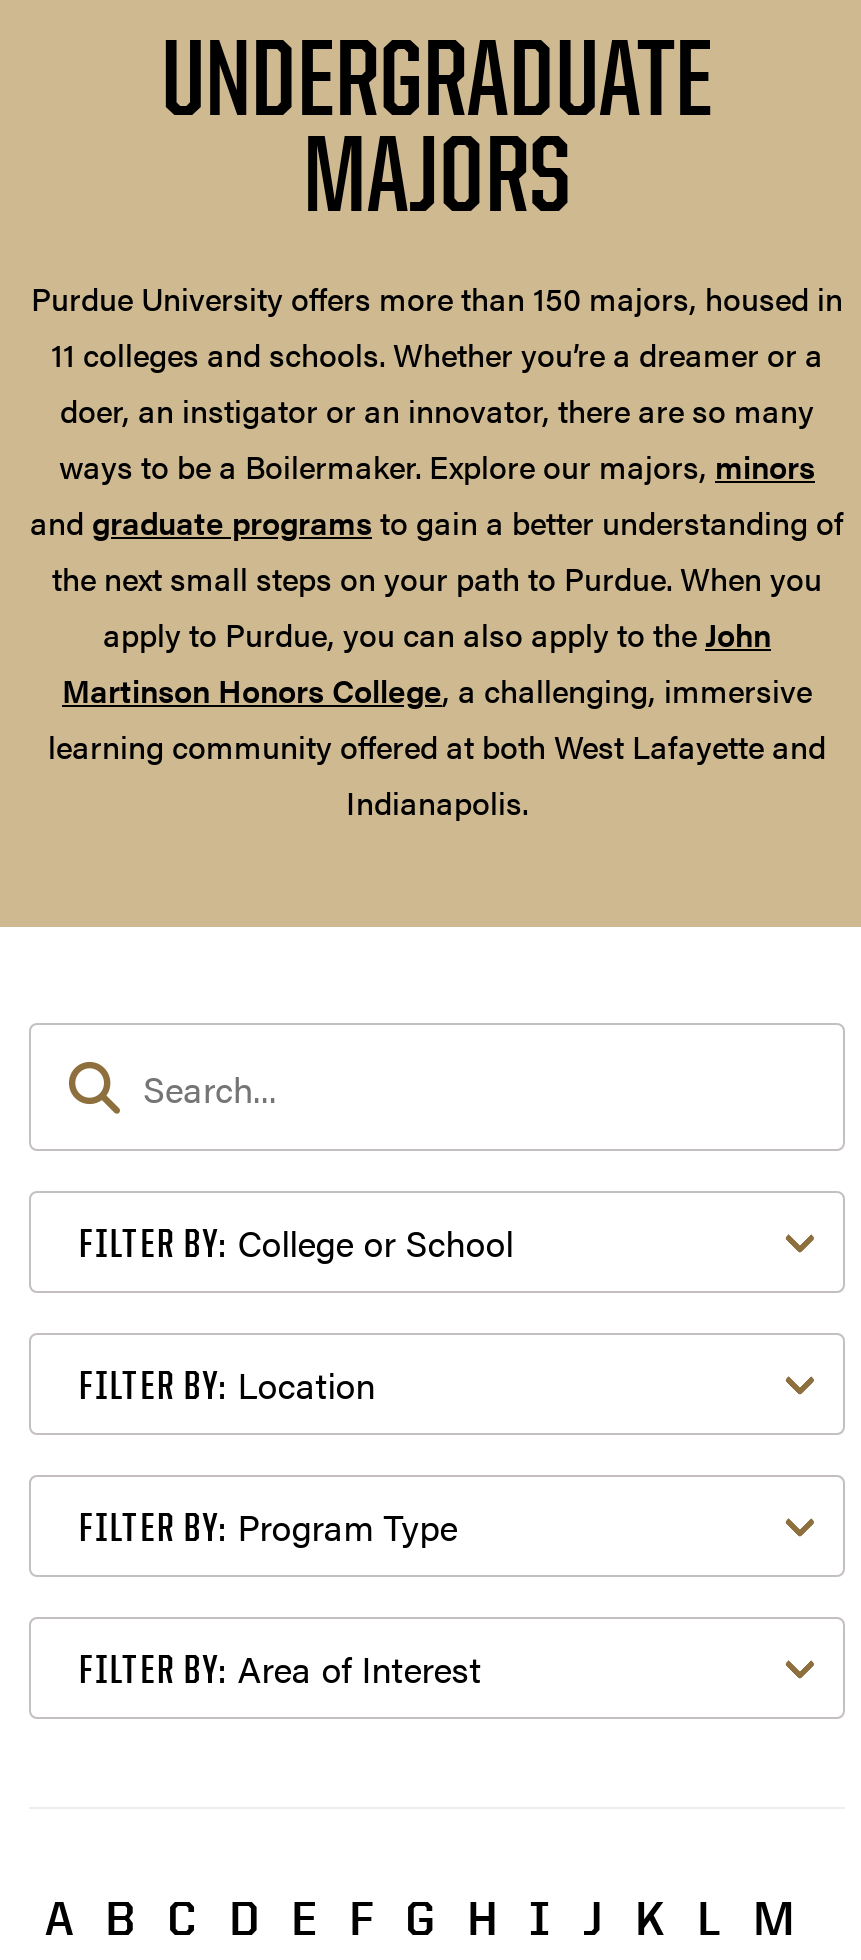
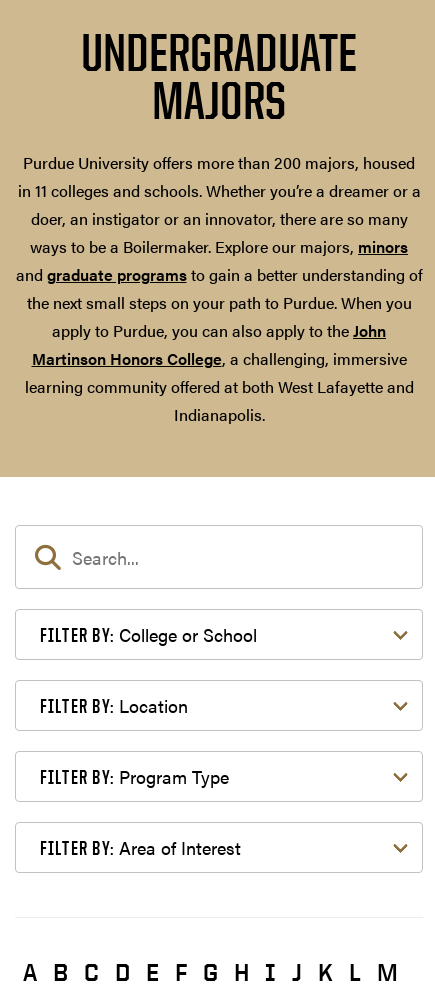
[31,275,843,377] Purdue University offers more than 150 majors, housed in | 11 colleges and schools. Whether you’re a dreamer or a -> [17,151,420,202] Purdue University offers more than 200 majors, housed | in 11 colleges and schools. Whether you’re a dreamer or a

